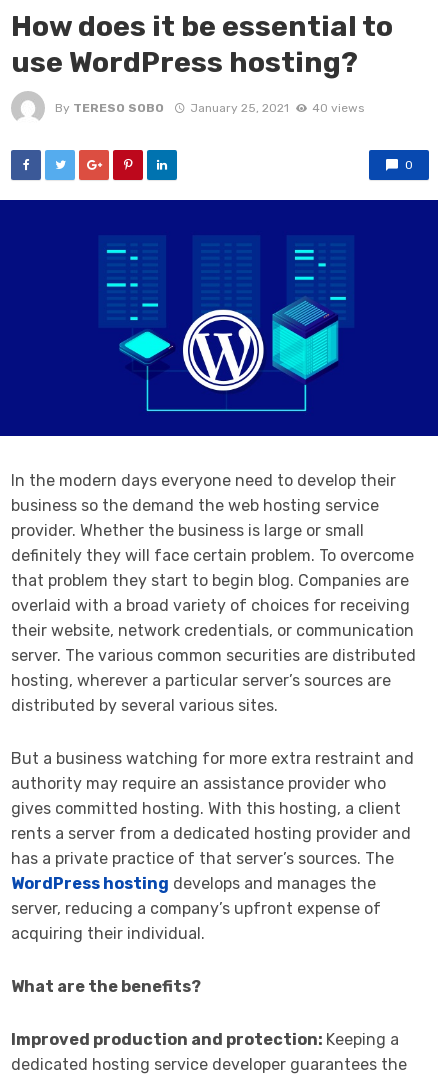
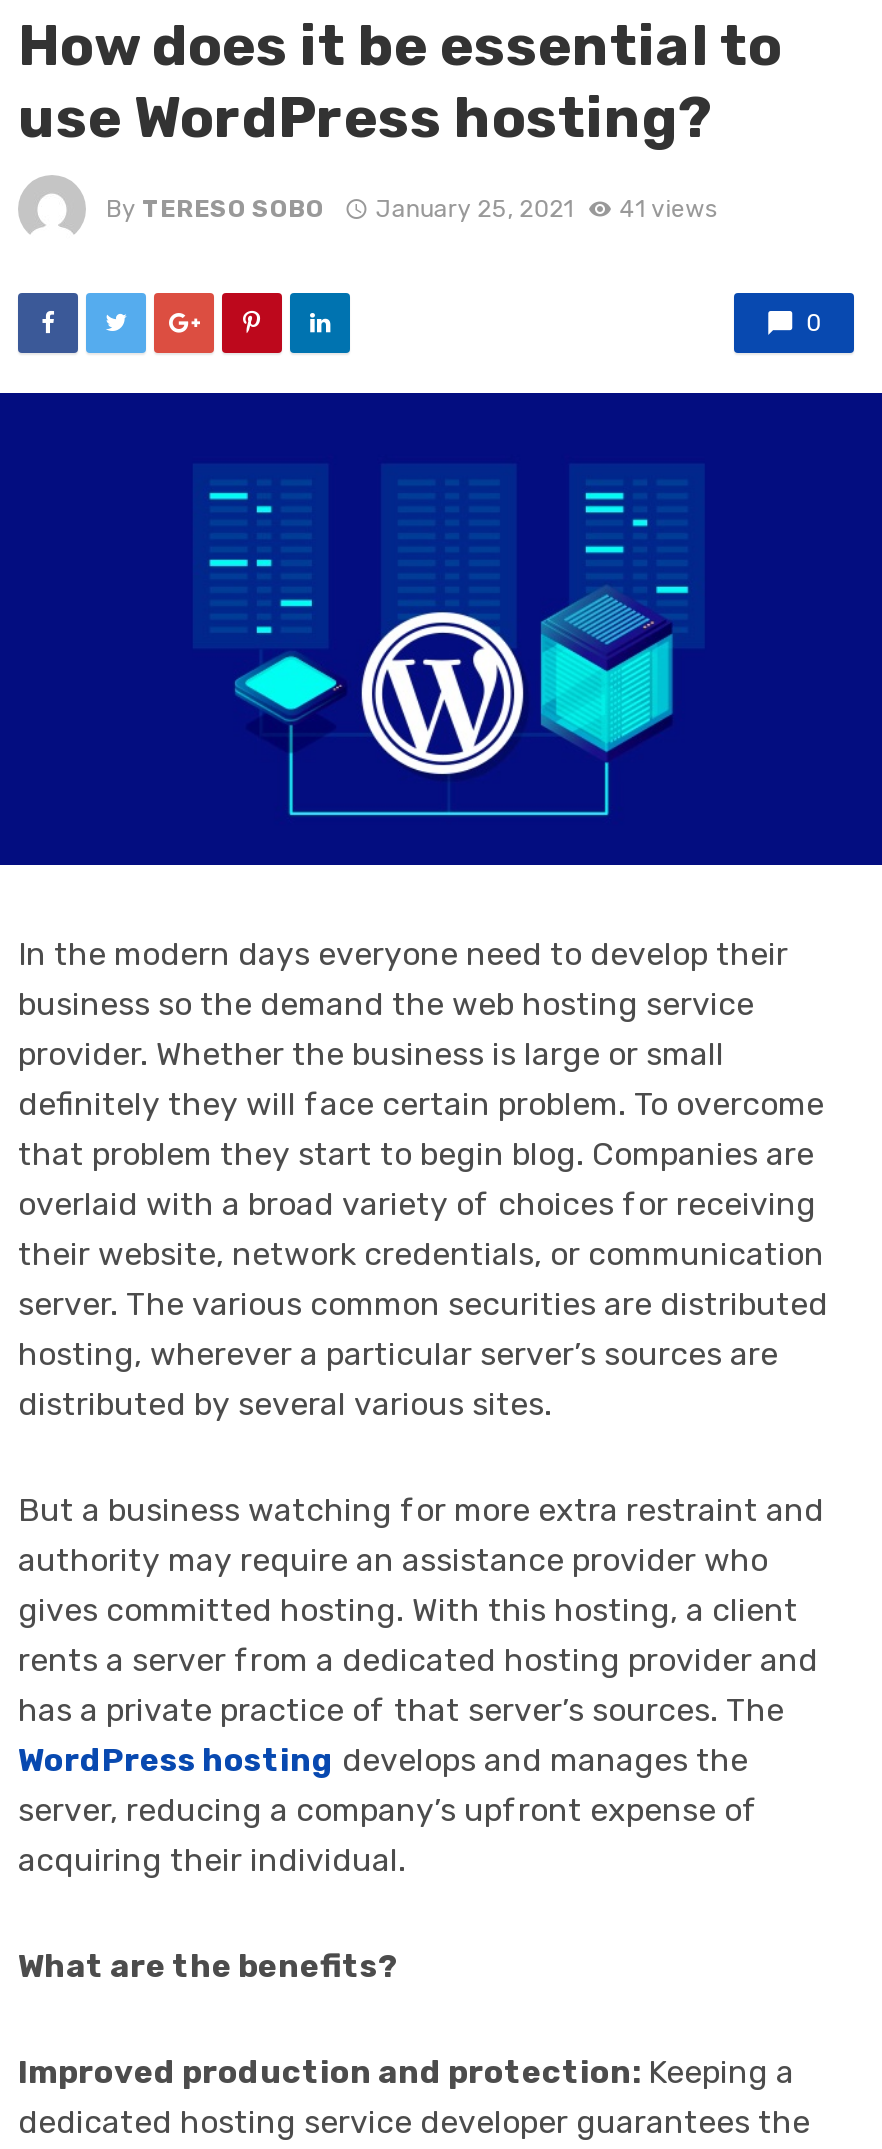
[55,101,364,115] By TERESO SOBO January 25, 2021 40 views -> [106,194,717,222] By TERESO SOBO January 25, 2021 41 views

